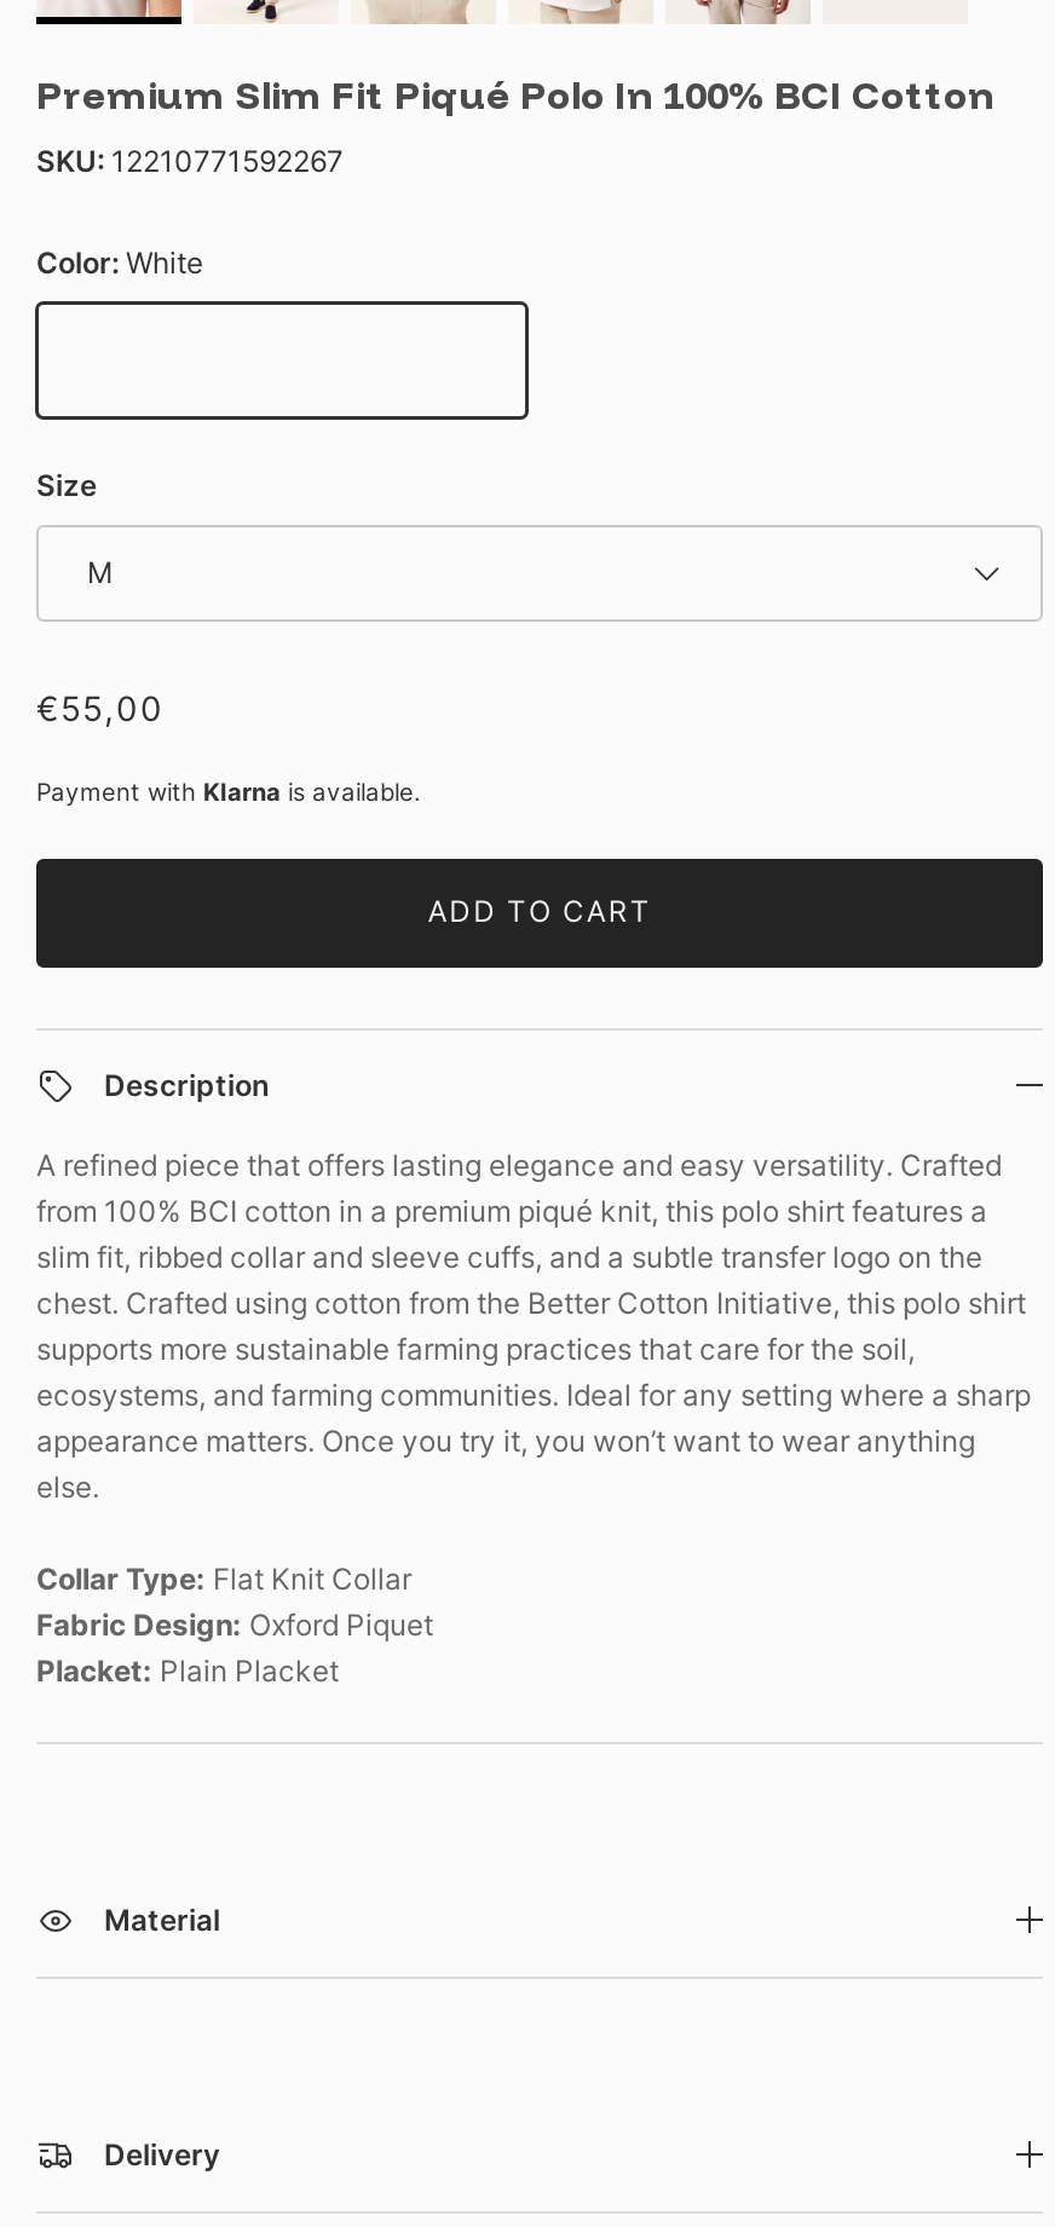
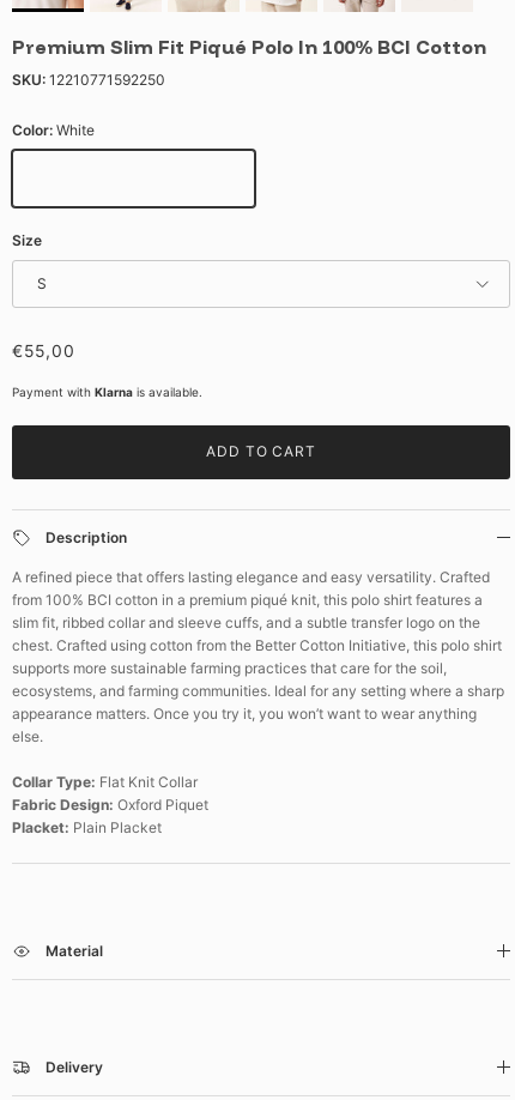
[36,142,344,179] SKU: 12210771592267 -> [12,71,165,89] SKU: 12210771592250
[87,554,114,590] M -> [37,274,47,292] S

